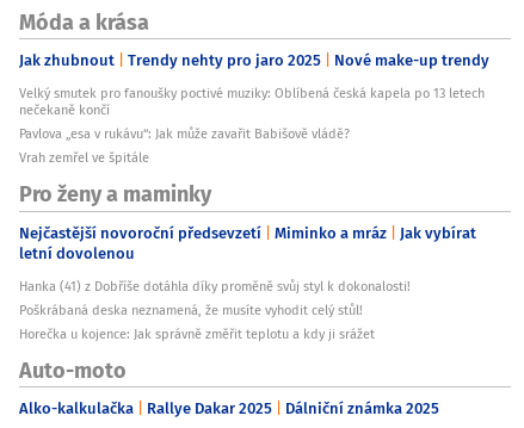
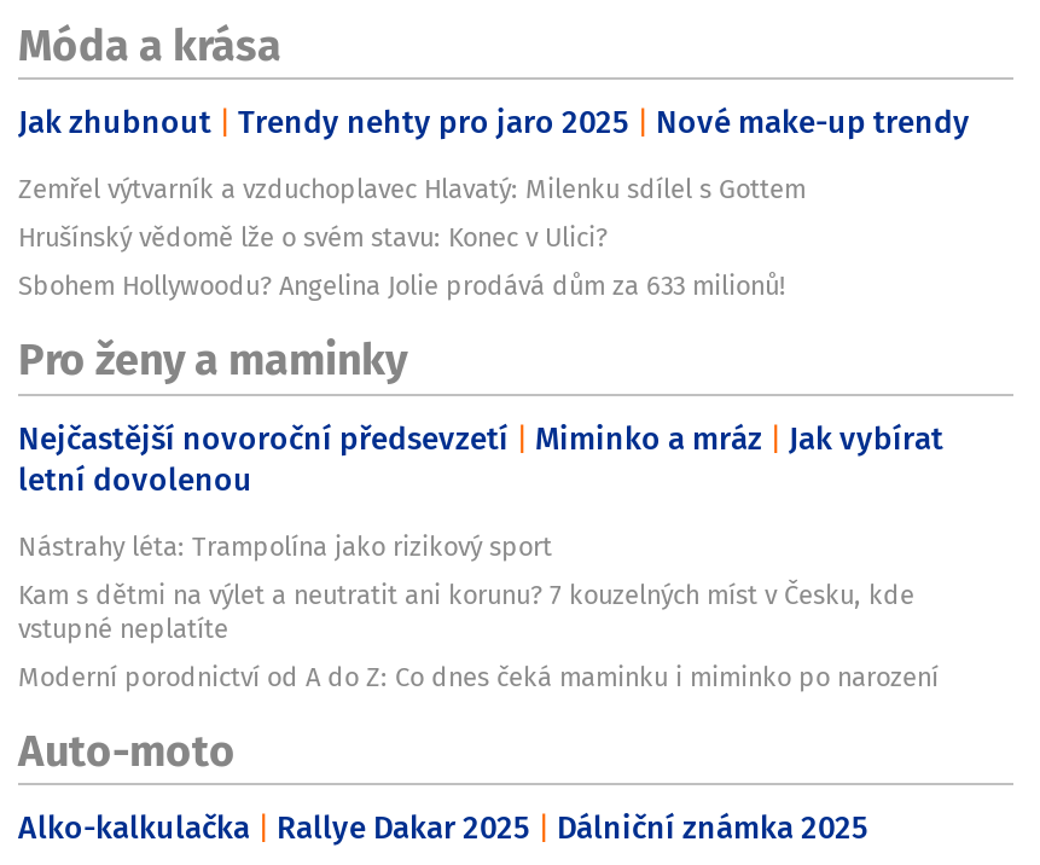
[19,84,485,167] Velký smutek pro fanoušky poctivé muziky: Oblíbená česká kapela po 13 letech | nečekaně končí | Pavlova „esa v rukávu“: Jak může zavařit Babišově vládě? | Vrah zemřel ve špitále -> [18,170,806,305] Zemřel výtvarník a vzduchoplavec Hlavatý: Milenku sdílel s Gottem | Hrušínský vědomě lže o svém stavu: Konec v Ulici? | Sbohem Hollywoodu? Angelina Jolie prodává dům za 633 milionů!
[19,276,411,343] Hanka (41) z Dobříše dotáhla díky proměně svůj styl k dokonalosti! | Poškrábaná deska neznamená, že musíte vyhodit celý stůl! | Horečka u kojence: Jak správně změřit teplotu a kdy ji srážet -> [18,526,939,696] Nástrahy léta: Trampolína jako rizikový sport | Kam s dětmi na výlet a neutratit ani korunu? 7 kouzelných míst v Česku, kde | vstupné neplatíte | Moderní porodnictví od A do Z: Co dnes čeká maminku i miminko po narození

